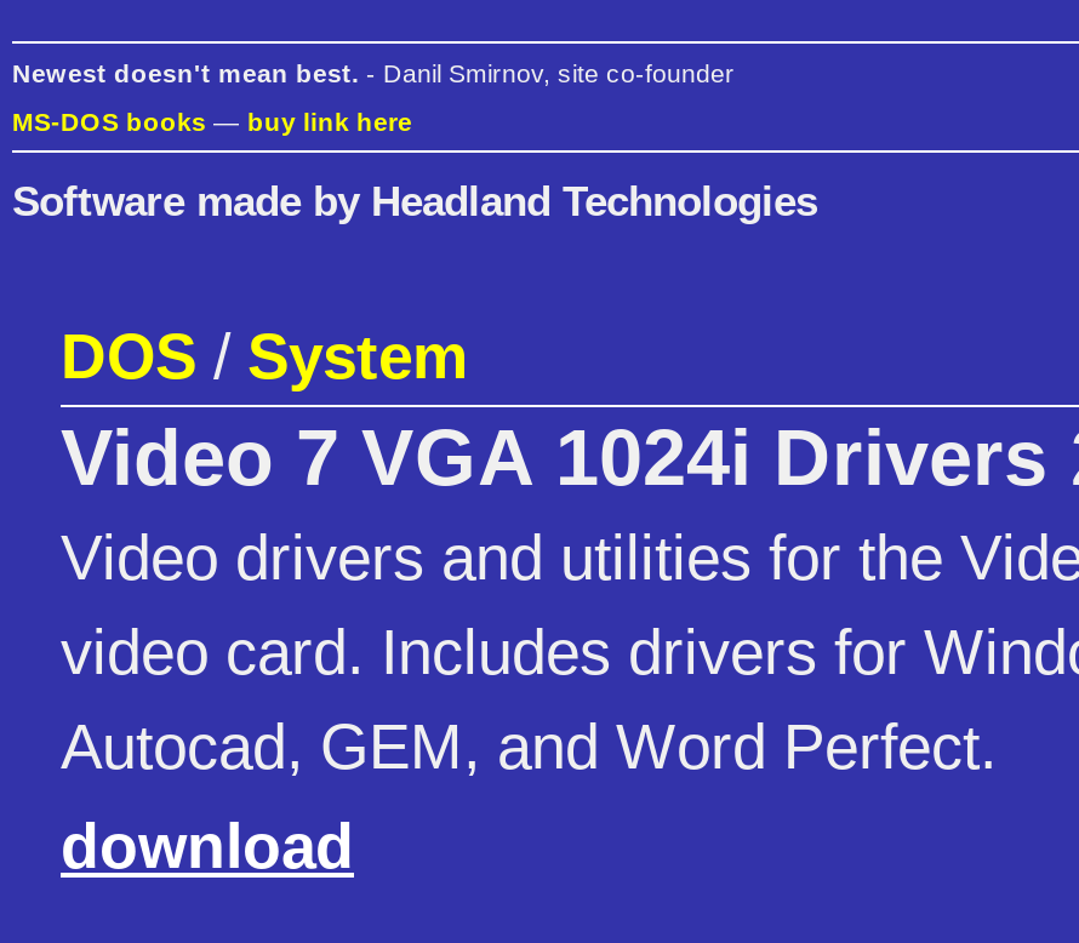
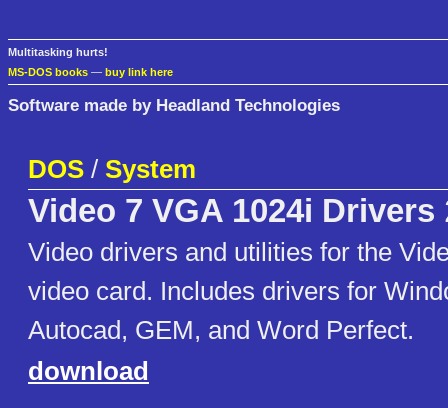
[12,59,735,88] Newest doesn't mean best. - Danil Smirnov, site co-founder -> [8,46,108,58] Multitasking hurts!

